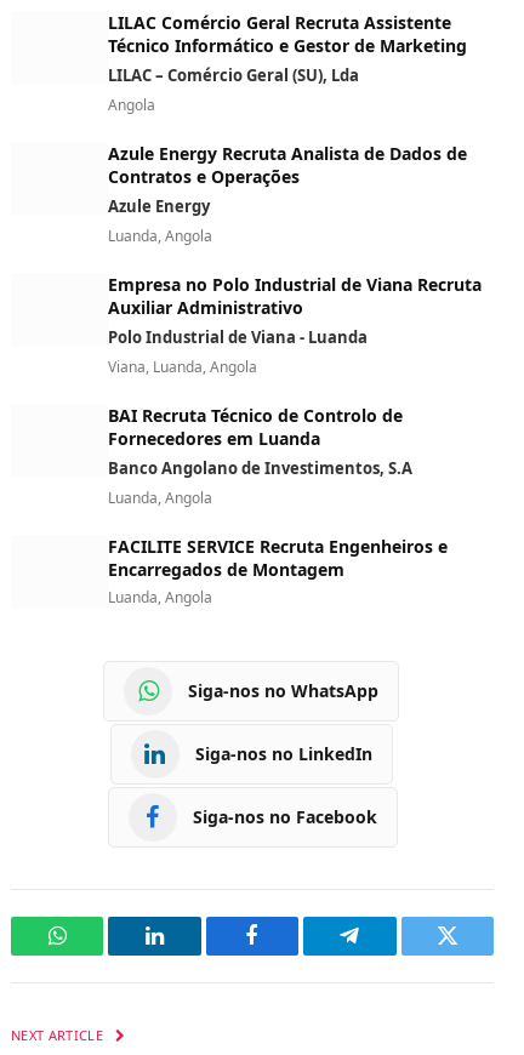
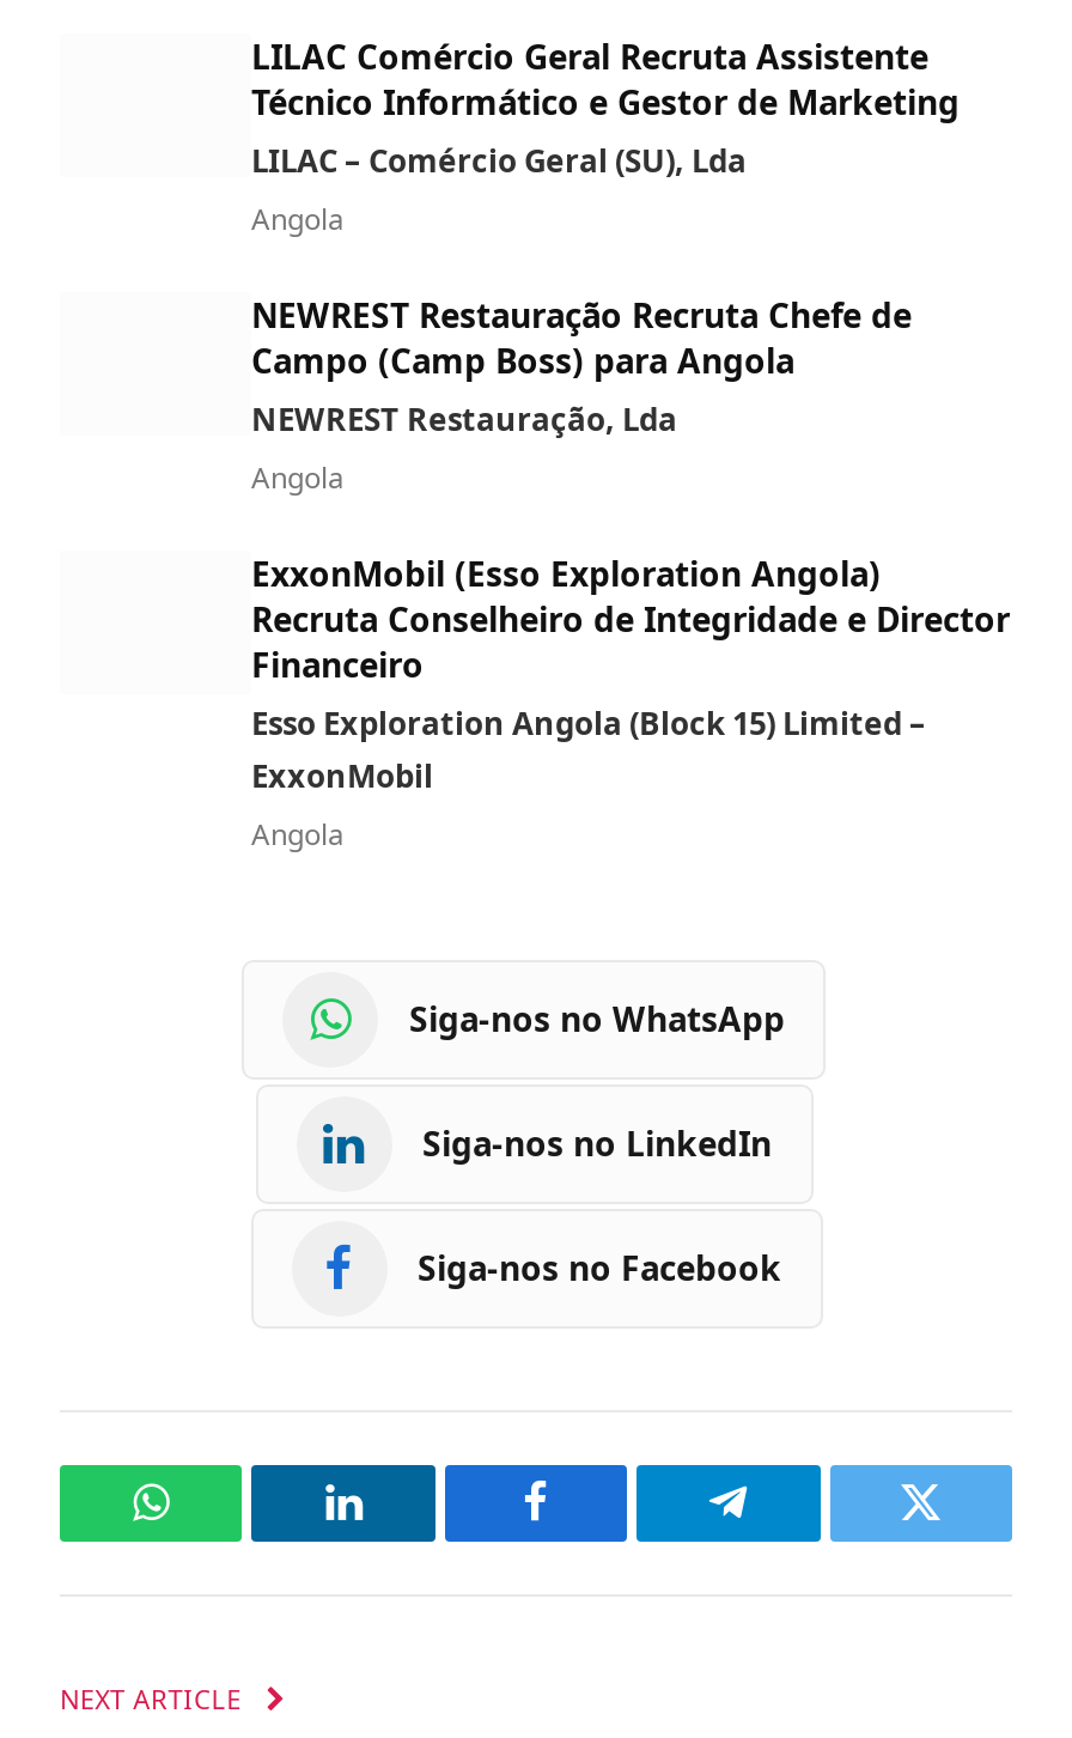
[108,142,482,607] Azule Energy Recruta Analista de Dados de | Contratos e Operações | Azule Energy | Luanda, Angola | Empresa no Polo Industrial de Viana Recruta | Auxiliar Administrativo | Polo Industrial de Viana - Luanda | Viana, Luanda, Angola | BAI Recruta Técnico de Controlo de | Fornecedores em Luanda | Banco Angolano de Investimentos, S.A | Luanda, Angola | FACILITE SERVICE Recruta Engenheiros e | Encarregados de Montagem | Luanda, Angola -> [251,291,1010,854] NEWREST Restauração Recruta Chefe de | Campo (Camp Boss) para Angola | NEWREST Restauração, Lda | Angola | ExxonMobil (Esso Exploration Angola) | Recruta Conselheiro de Integridade e Director | Financeiro | Esso Exploration Angola (Block 15) Limited – | ExxonMobil | Angola

